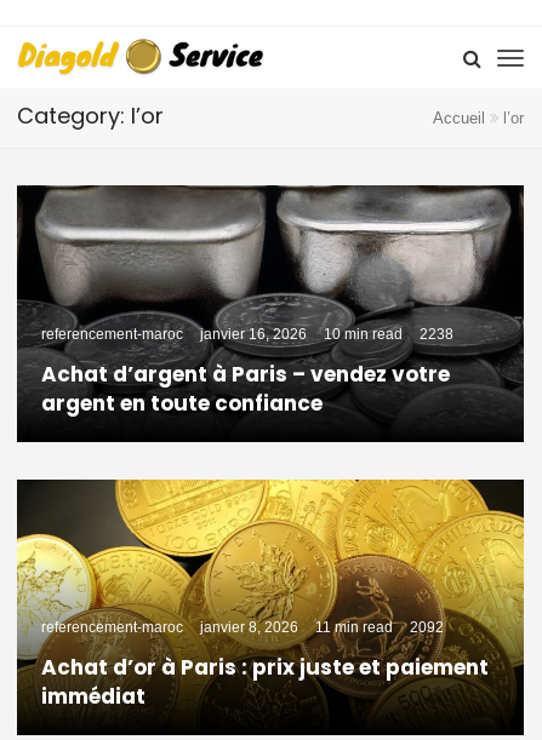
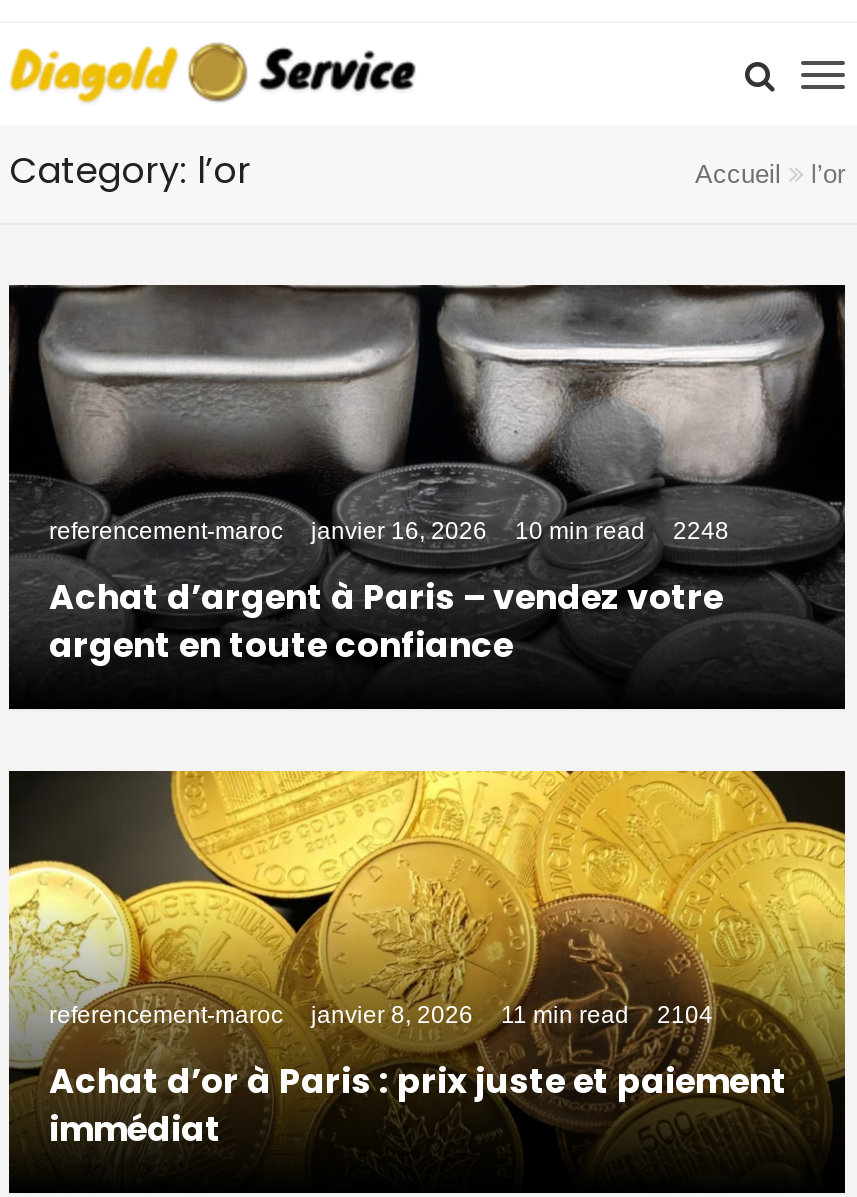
[41,325,453,342] referencement-maroc janvier 16, 2026 10 min read 2238 -> [49,516,729,544] referencement-maroc janvier 16, 2026 10 min read 2248
[41,619,444,636] referencement-maroc janvier 8, 2026 11 min read 2092 -> [49,1001,713,1029] referencement-maroc janvier 8, 2026 11 min read 2104

